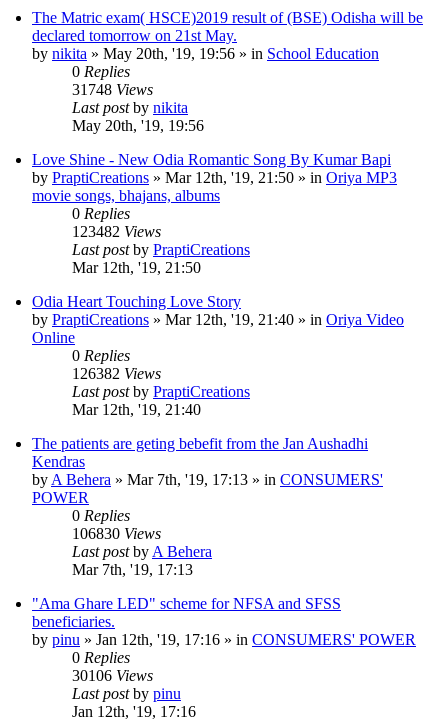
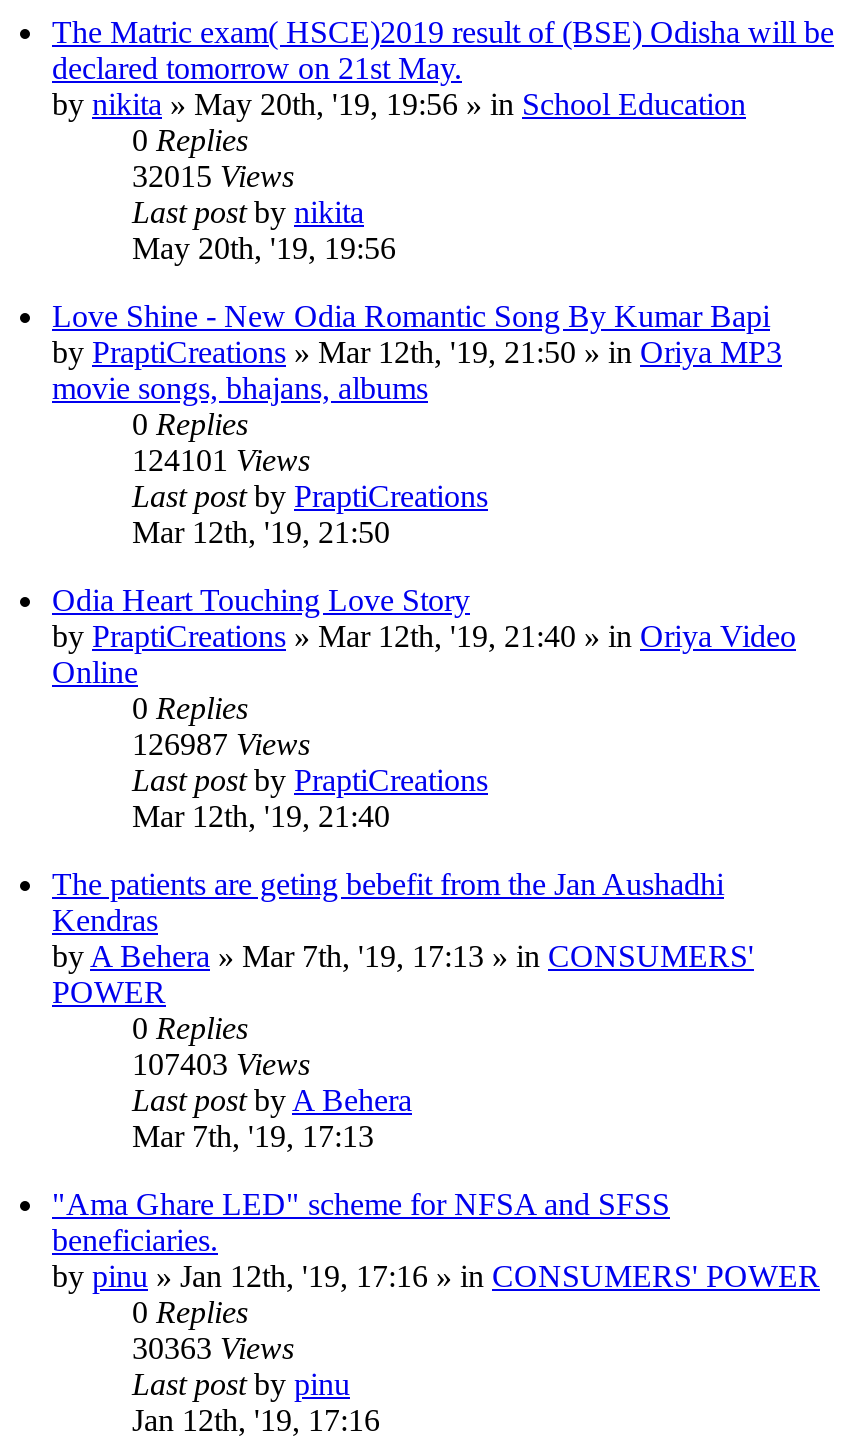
[72,81,153,98] 31748 Views -> [132,159,294,193] 32015 Views
[72,223,161,240] 123482 Views -> [132,443,310,477] 124101 Views
[72,365,161,382] 126382 Views -> [132,727,310,761] 126987 Views
[72,525,161,542] 106830 Views -> [132,1047,310,1081] 107403 Views
[72,667,153,684] 30106 Views -> [132,1331,294,1365] 30363 Views

